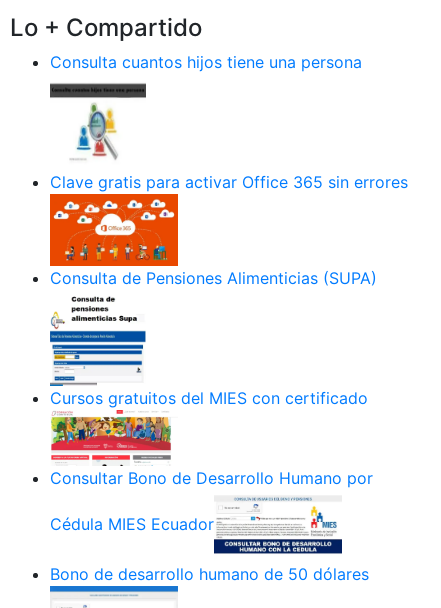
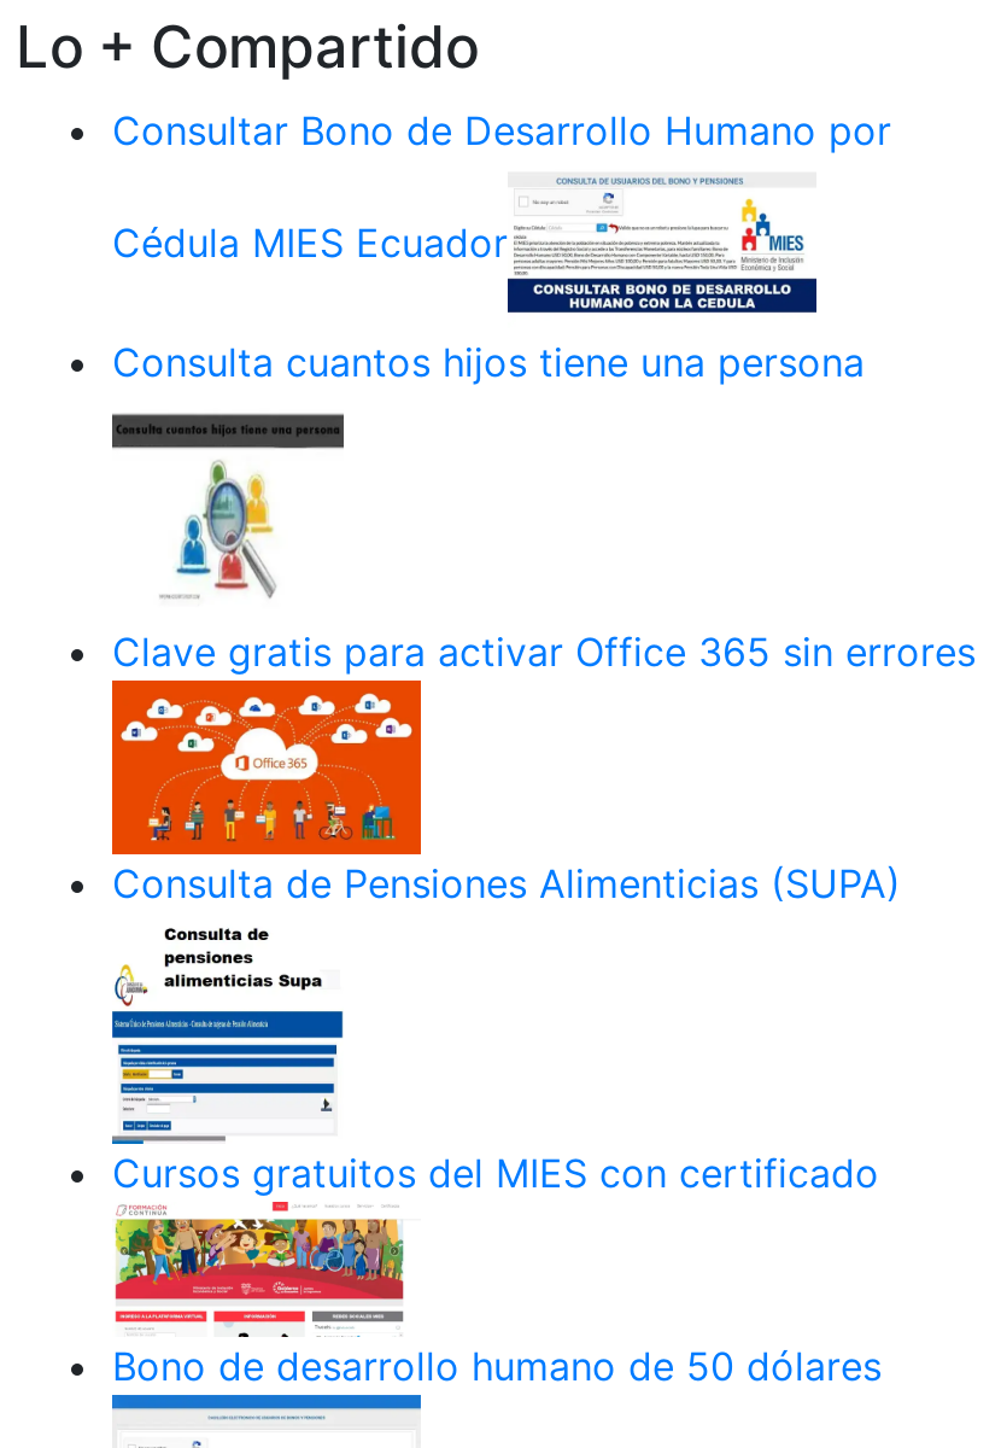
moved [50,51,408,407] -> [112,337,976,1196]: [image] | Consulta cuantos hijos tiene una persona | Clave gratis para activar Office 365 sin errores | Consulta de Pensiones Alimenticias (SUPA) | Cursos gratuitos del MIES con certificado
moved [50,411,173,464] -> [112,1204,409,1332]: [image]
moved [50,467,373,555] -> [112,105,891,316]: [image] | Consultar Bono de Desarrollo Humano por | Cédula MIES Ecuador

